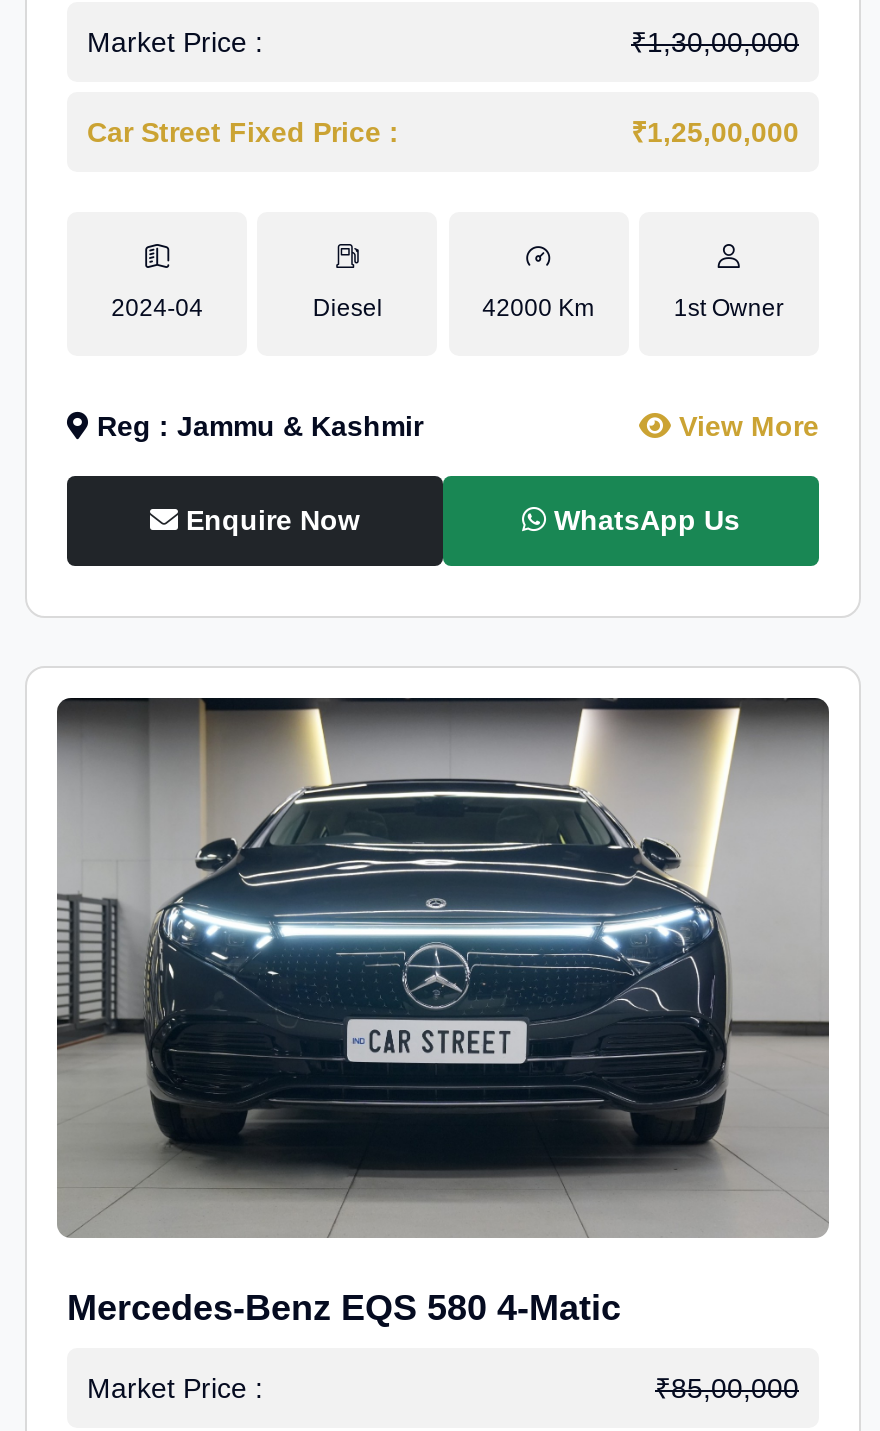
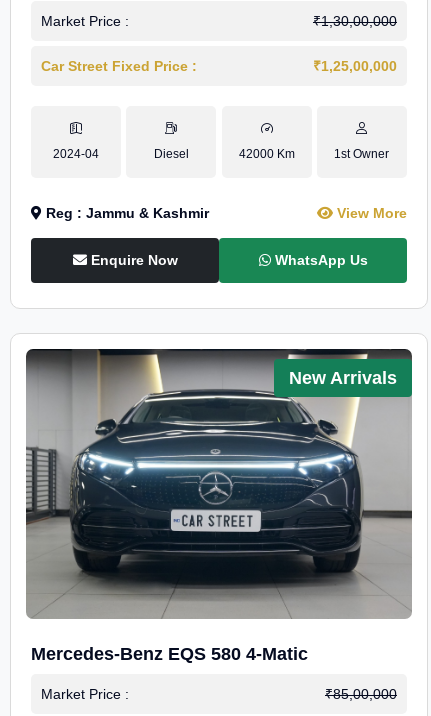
none -> [289,368,397,388] New Arrivals

